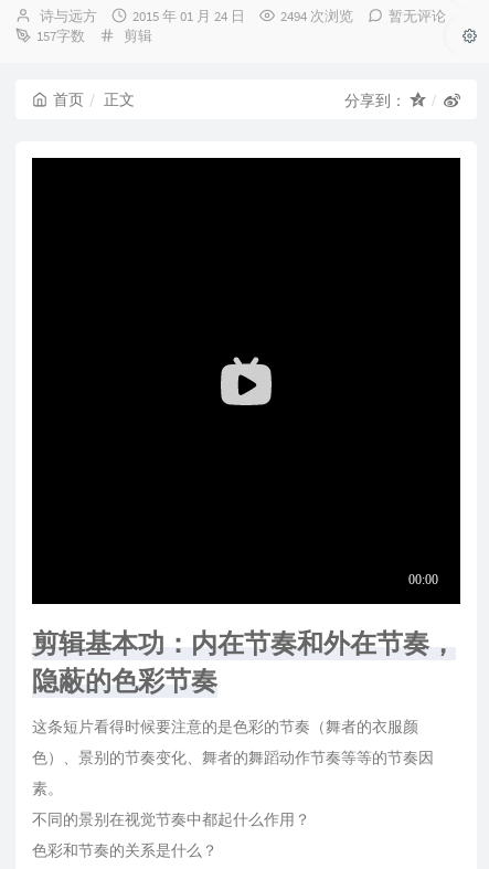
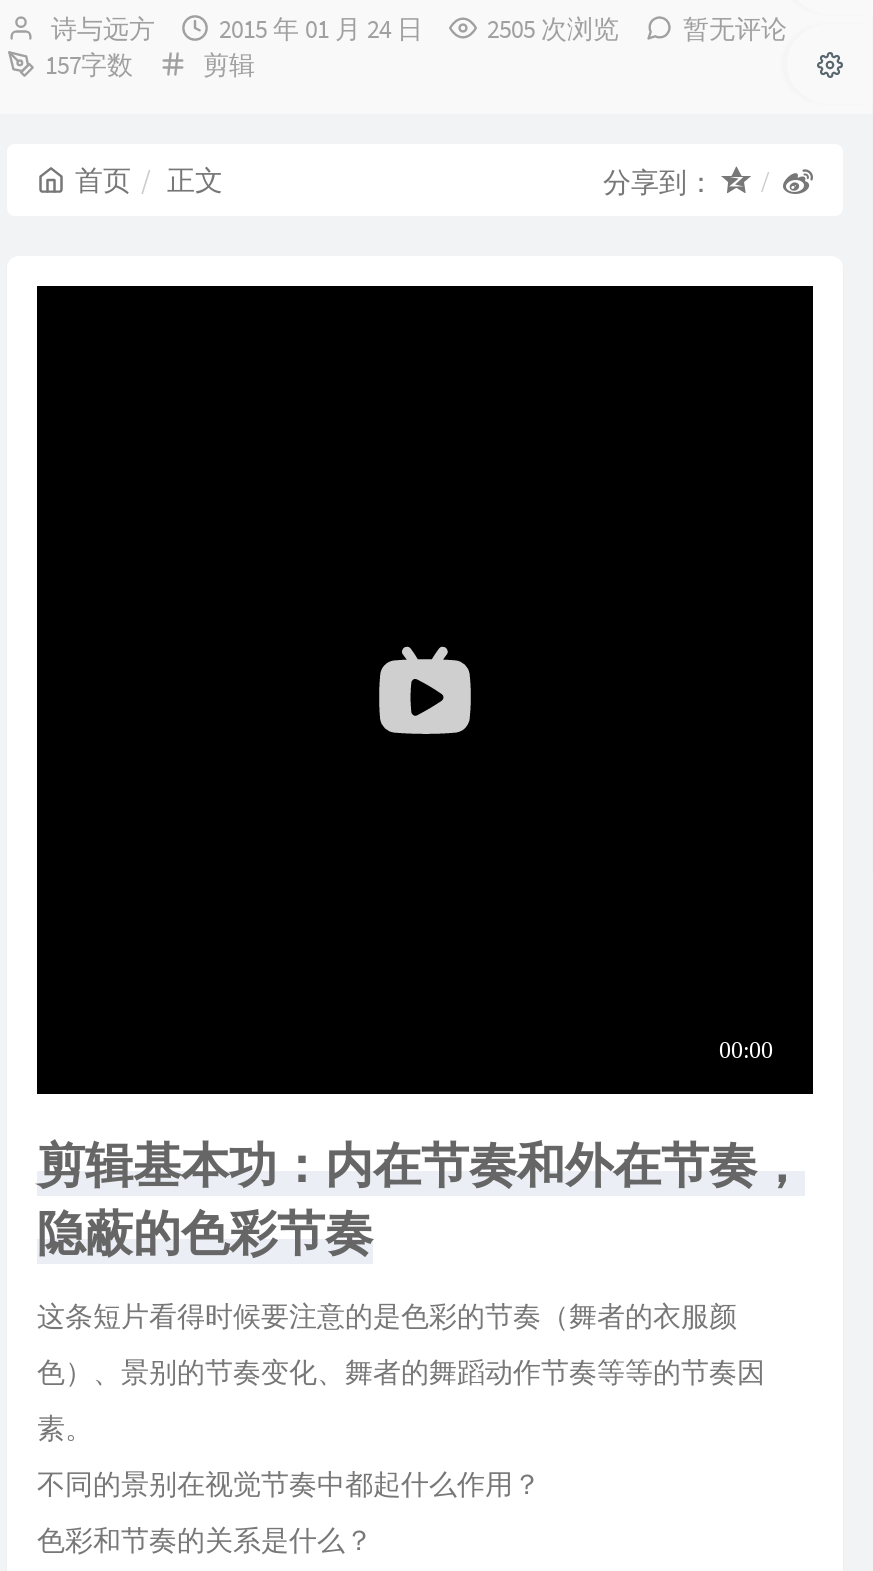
[280,7,353,25] 2494 次浏览 -> [487,12,619,46] 2505 次浏览

